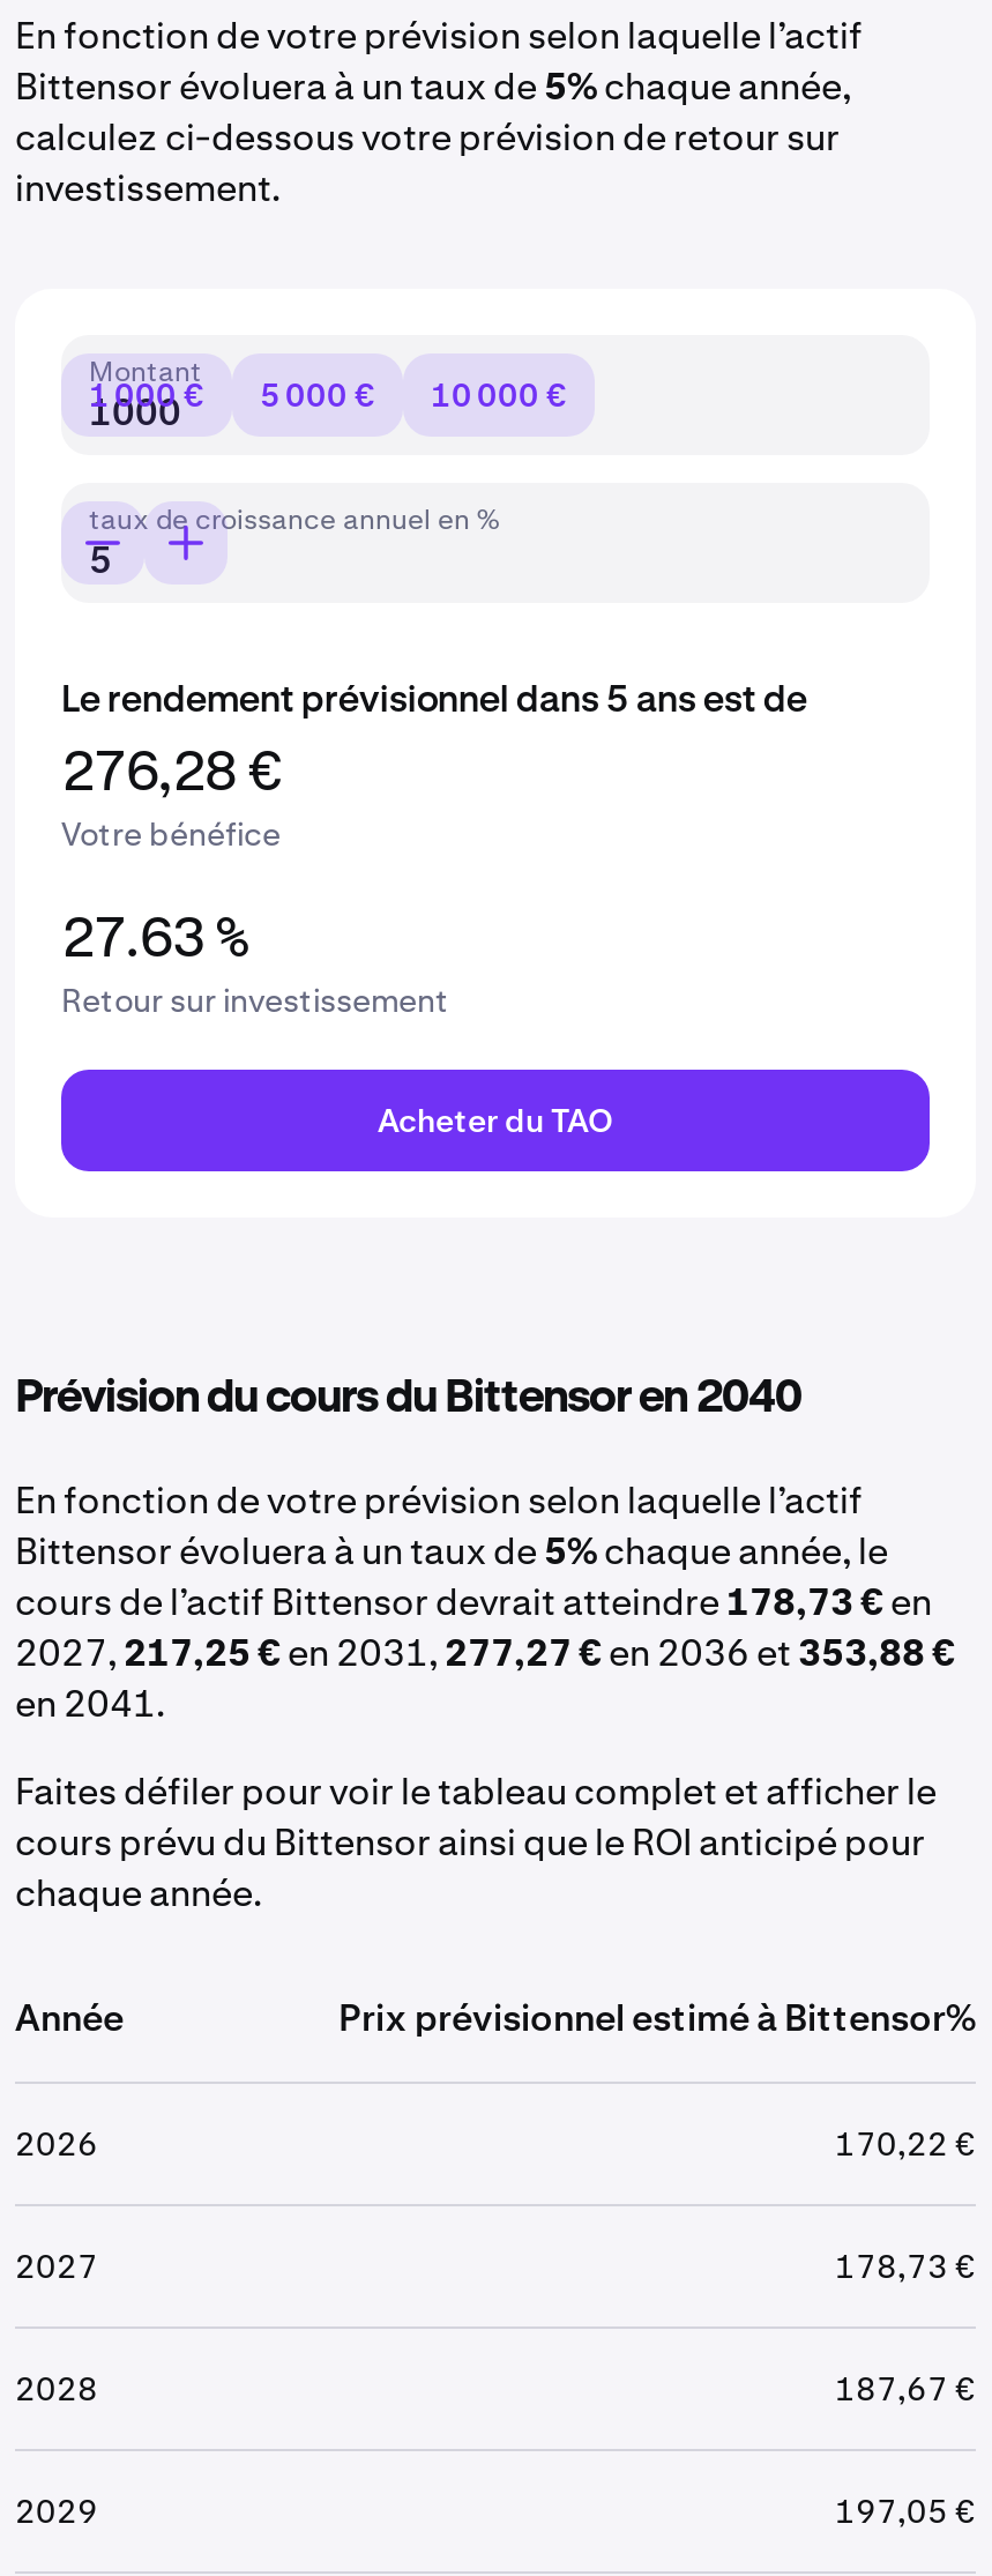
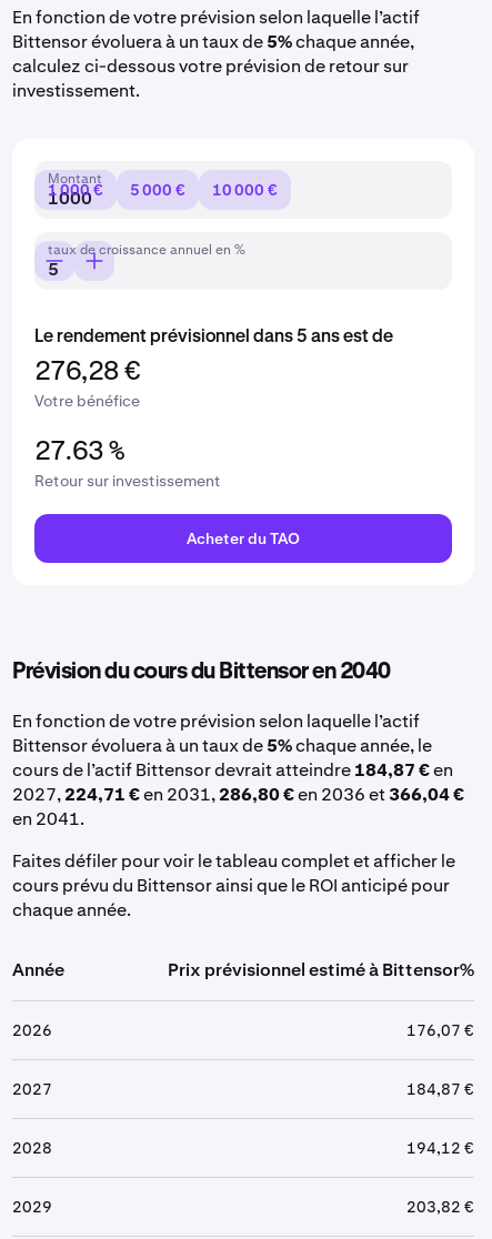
[15,1578,932,1626] cours de l’actif Bittensor devrait atteindre 178,73 €en -> [12,758,453,782] cours de l’actif Bittensor devrait atteindre 184,87 €en
[15,1629,955,1677] 2027, 217,25 €en 2031, 277,27 €en 2036 et 353,88 € -> [12,783,464,806] 2027, 224,71 €en 2031, 286,80 €en 2036 et 366,04 €
[835,2123,976,2165] 170,22 € -> [406,1020,474,1040] 176,07 €
[835,2246,976,2287] 178,73 € -> [406,1079,474,1099] 184,87 €
[835,2368,976,2410] 187,67 € -> [406,1138,474,1158] 194,12 €
[835,2491,976,2532] 197,05 € -> [406,1197,474,1217] 203,82 €

